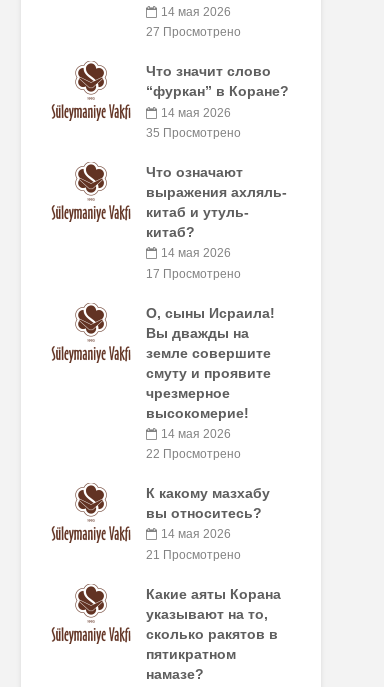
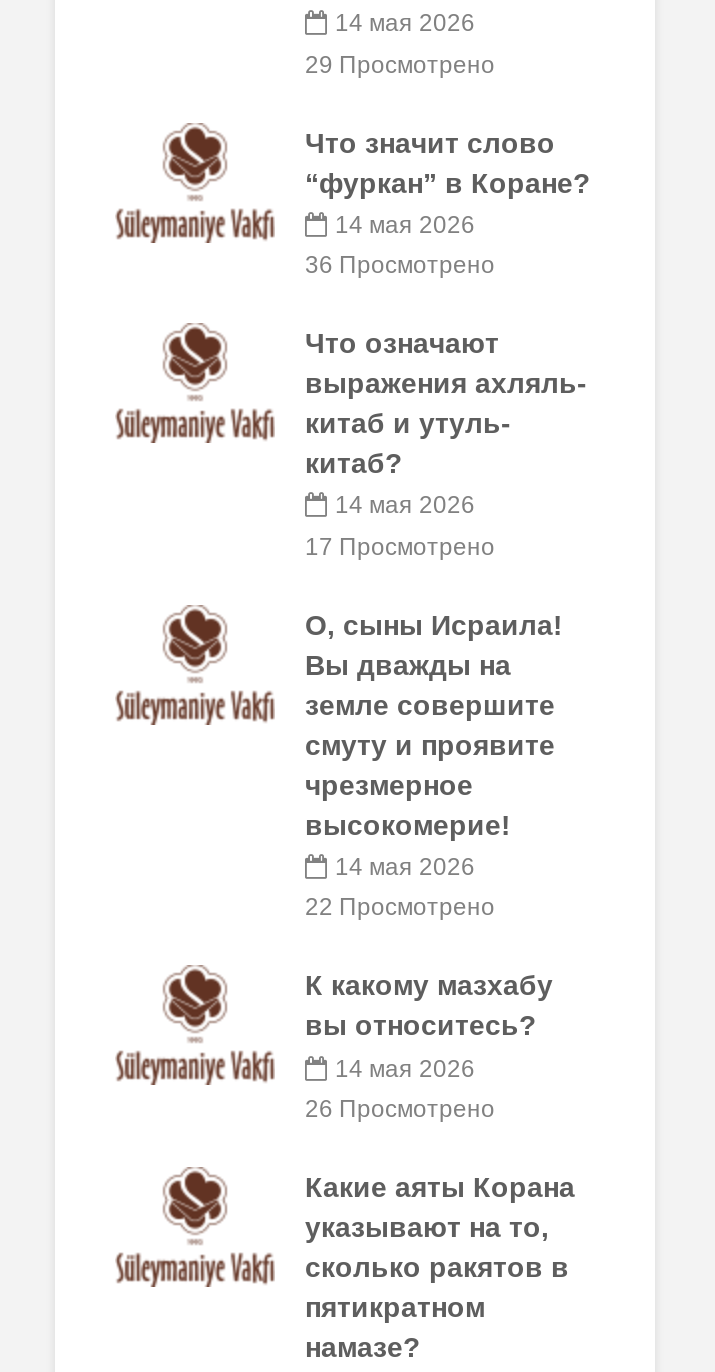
[146,25,241,39] 27 Просмотрено -> [305,50,495,78] 29 Просмотрено
[146,126,241,140] 35 Просмотрено -> [305,251,495,279] 36 Просмотрено
[146,548,241,562] 21 Просмотрено -> [305,1094,495,1122] 26 Просмотрено

